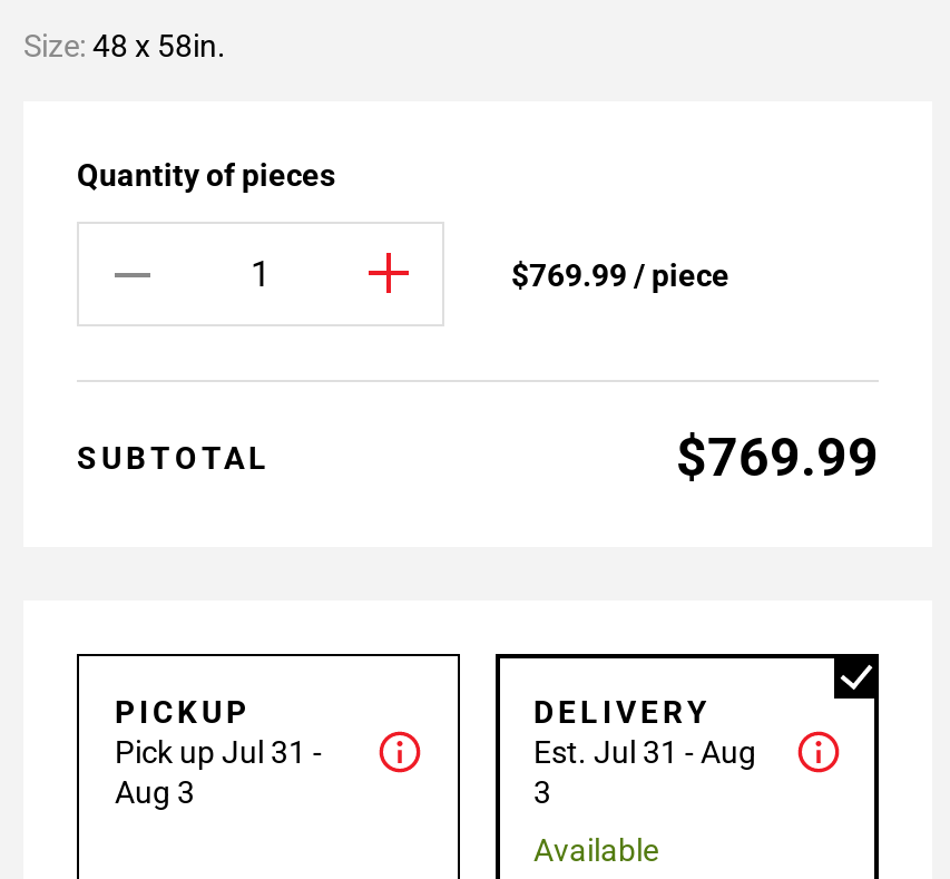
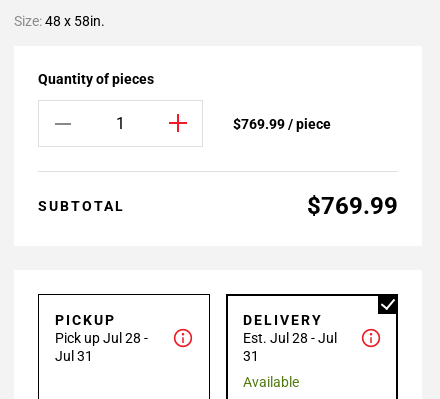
[115,734,322,810] Pick up Jul 31 - | Aug 3 -> [55,330,148,364] Pick up Jul 28 - | Jul 31
[533,734,756,770] Est. Jul 31 - Aug -> [243,330,337,346] Est. Jul 28 - Jul
[533,774,551,810] 3 -> [243,348,259,364] 31

